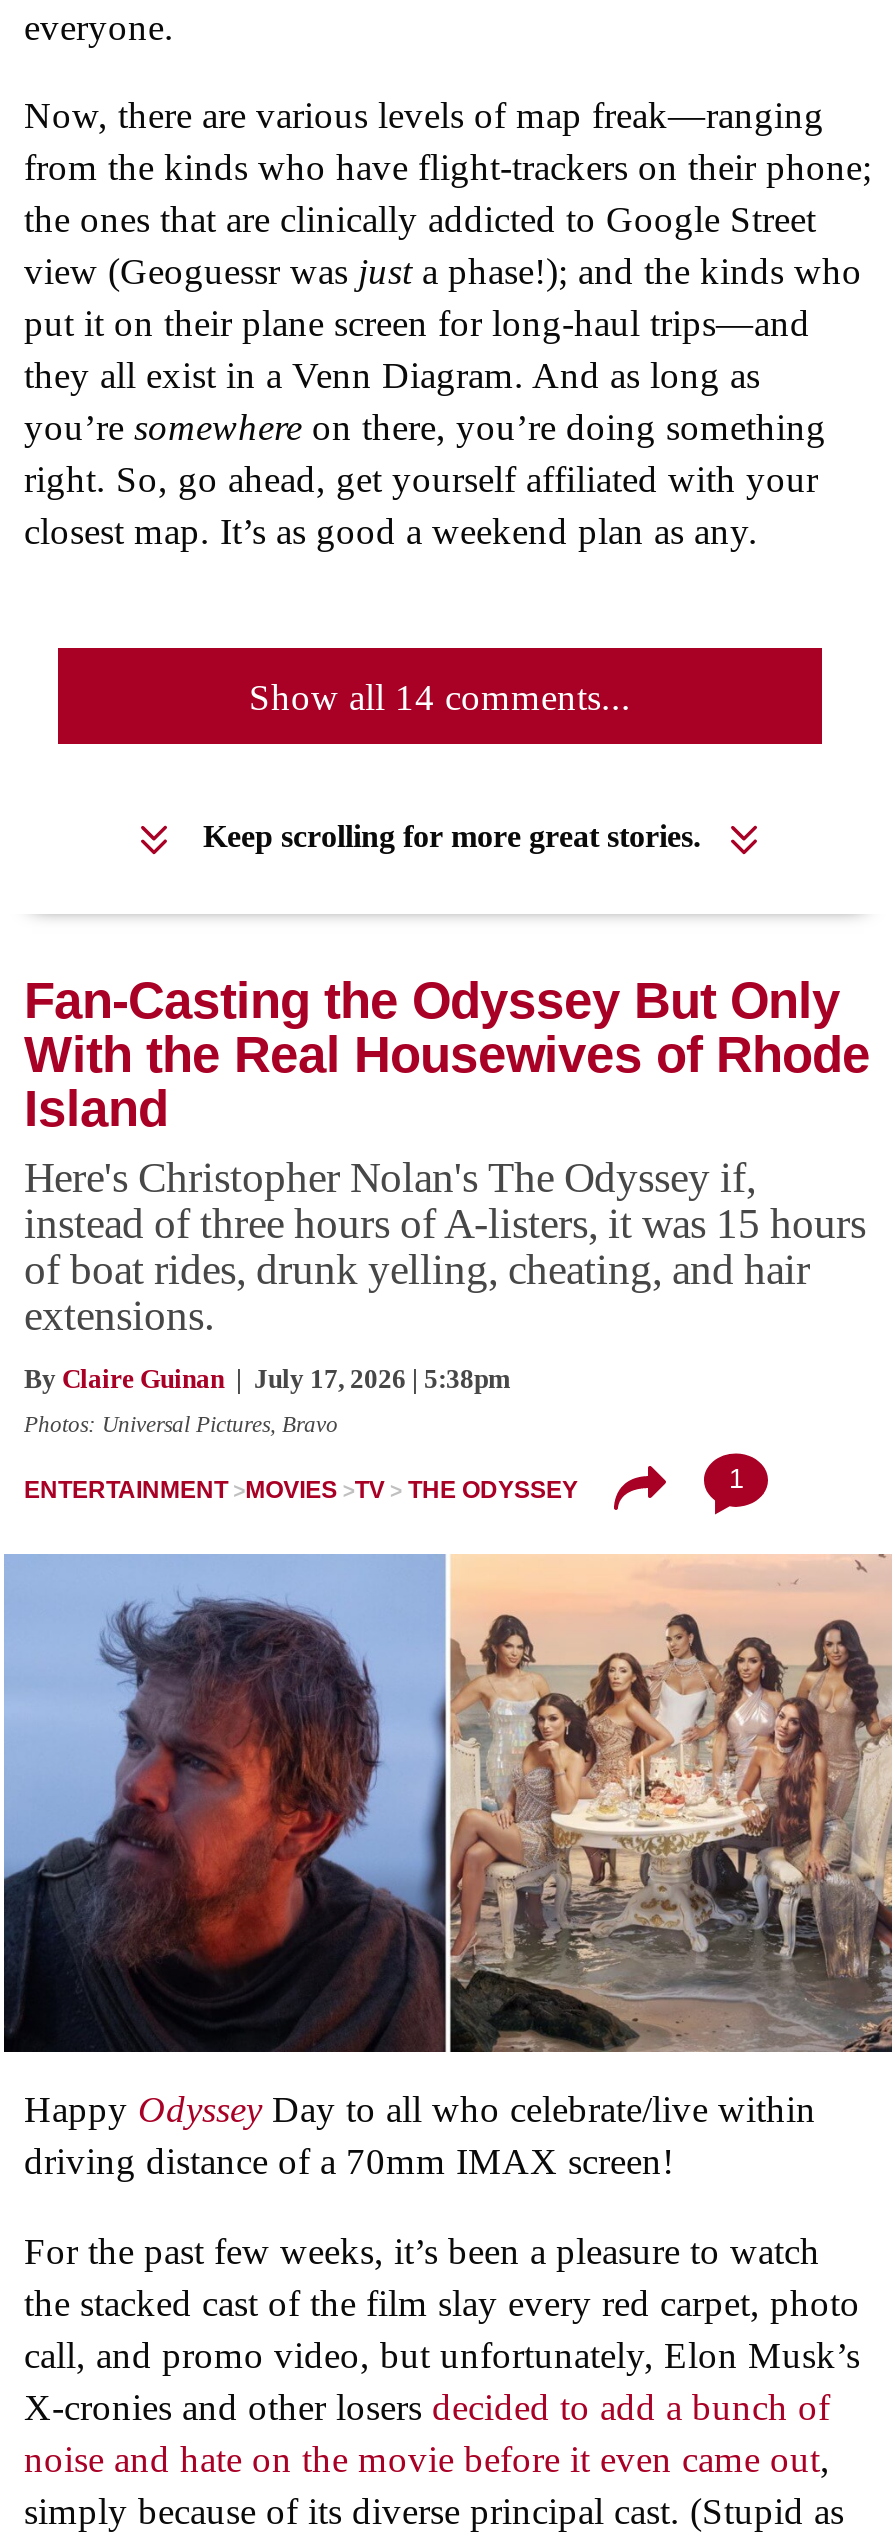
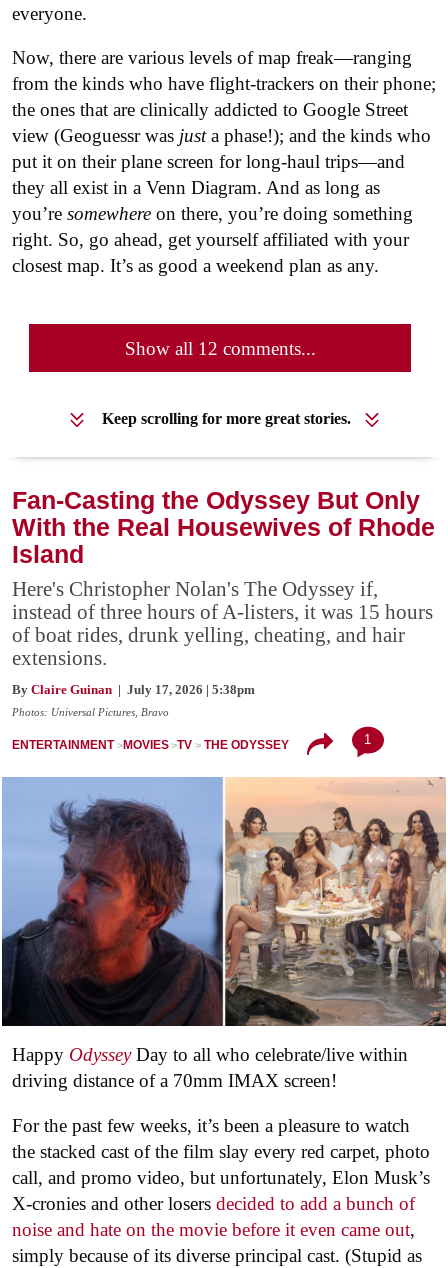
[249,676,631,718] Show all 14 comments... -> [124,338,315,359] Show all 12 comments...

